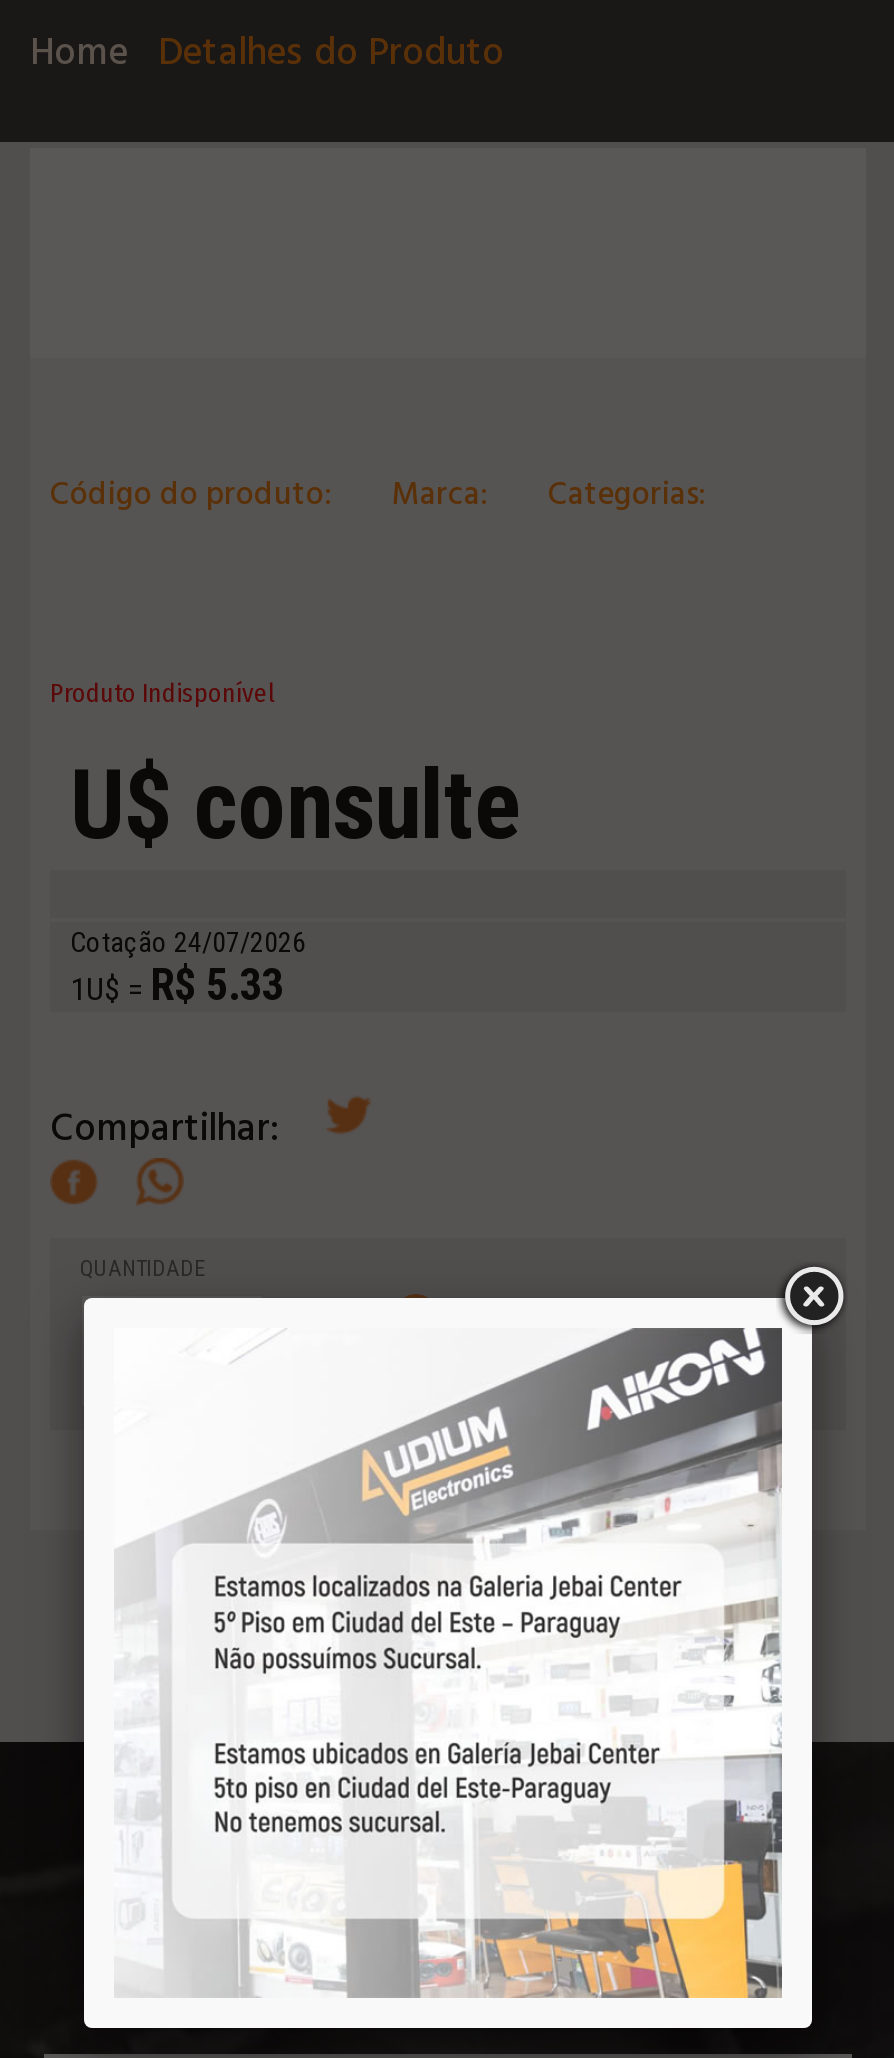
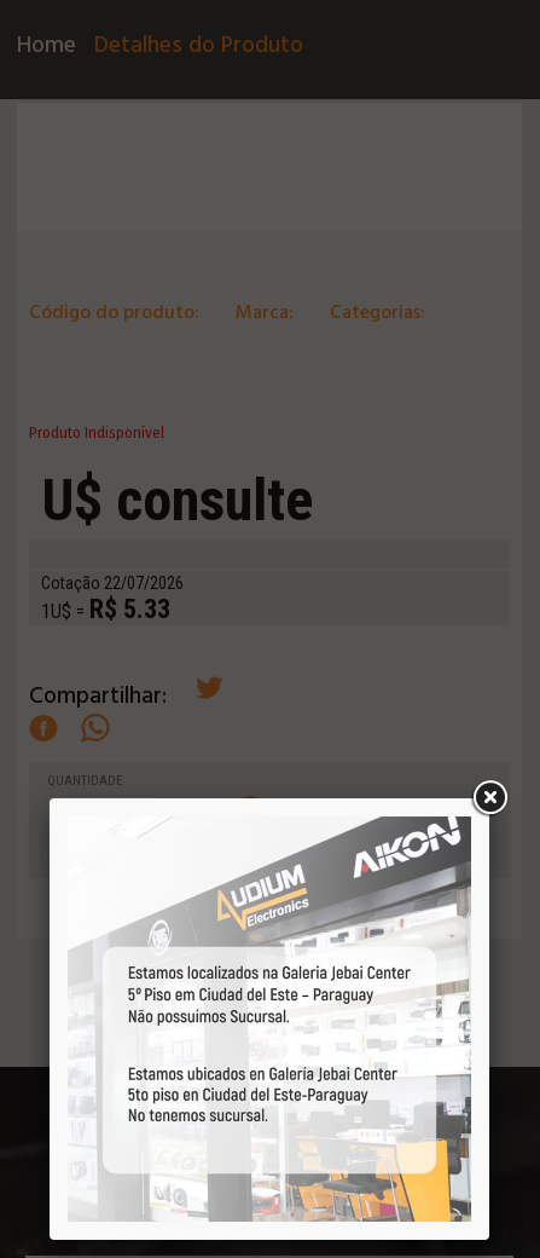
[70,926,306,958] Cotação 24/07/2026 -> [41,573,184,593] Cotação 22/07/2026

